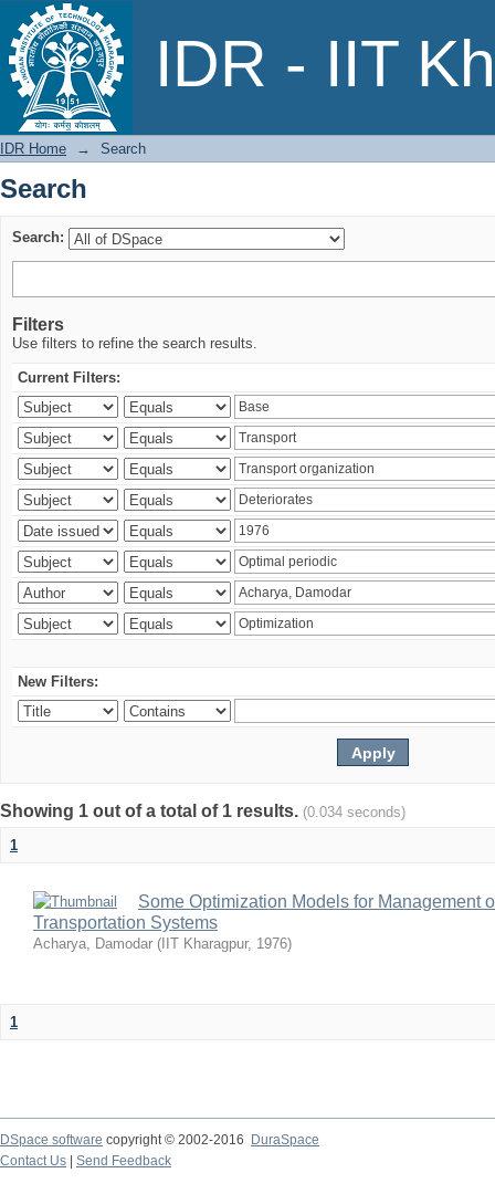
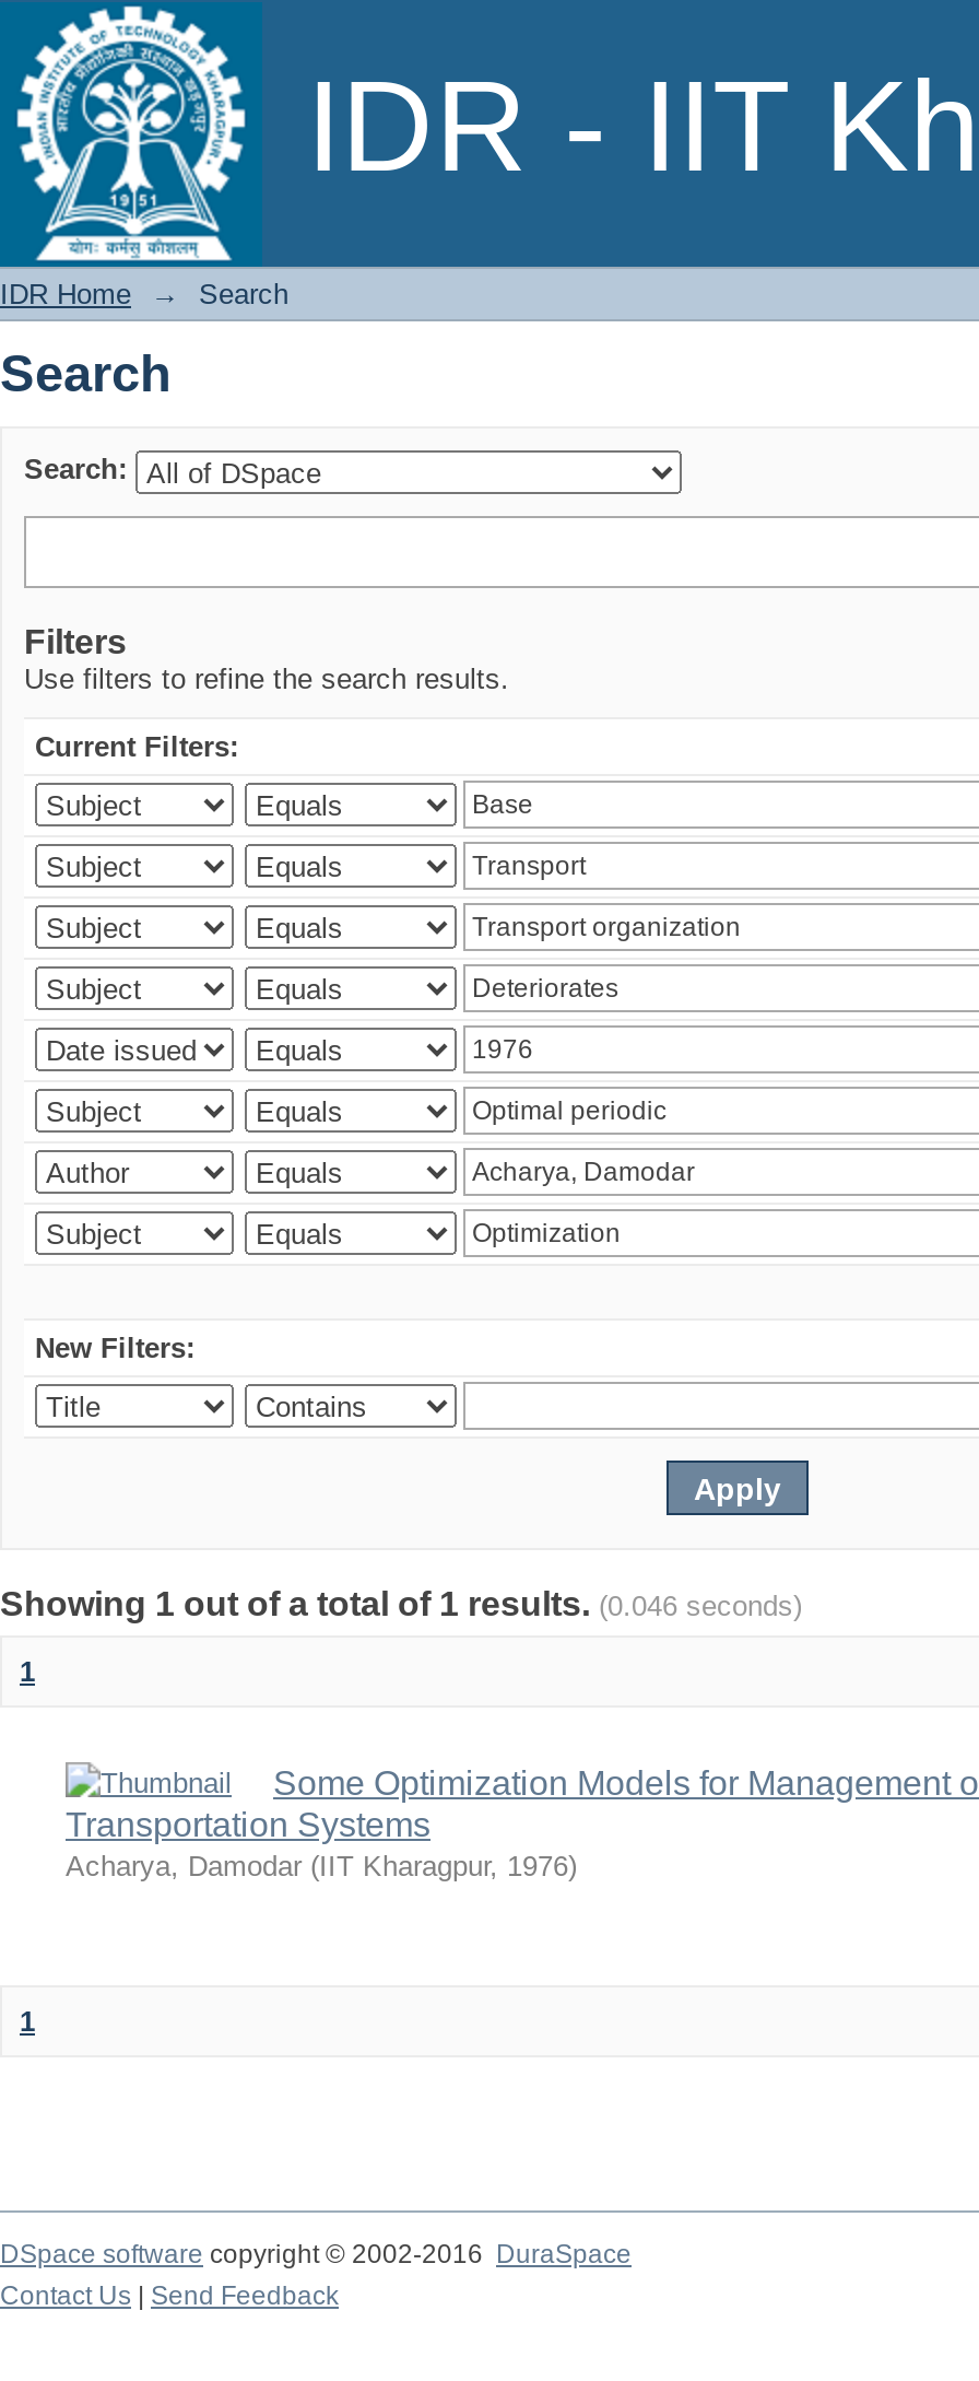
[0,802,406,820] Showing 1 out of a total of 1 results. (0.034 seconds) -> [0,1585,802,1622] Showing 1 out of a total of 1 results. (0.046 seconds)

